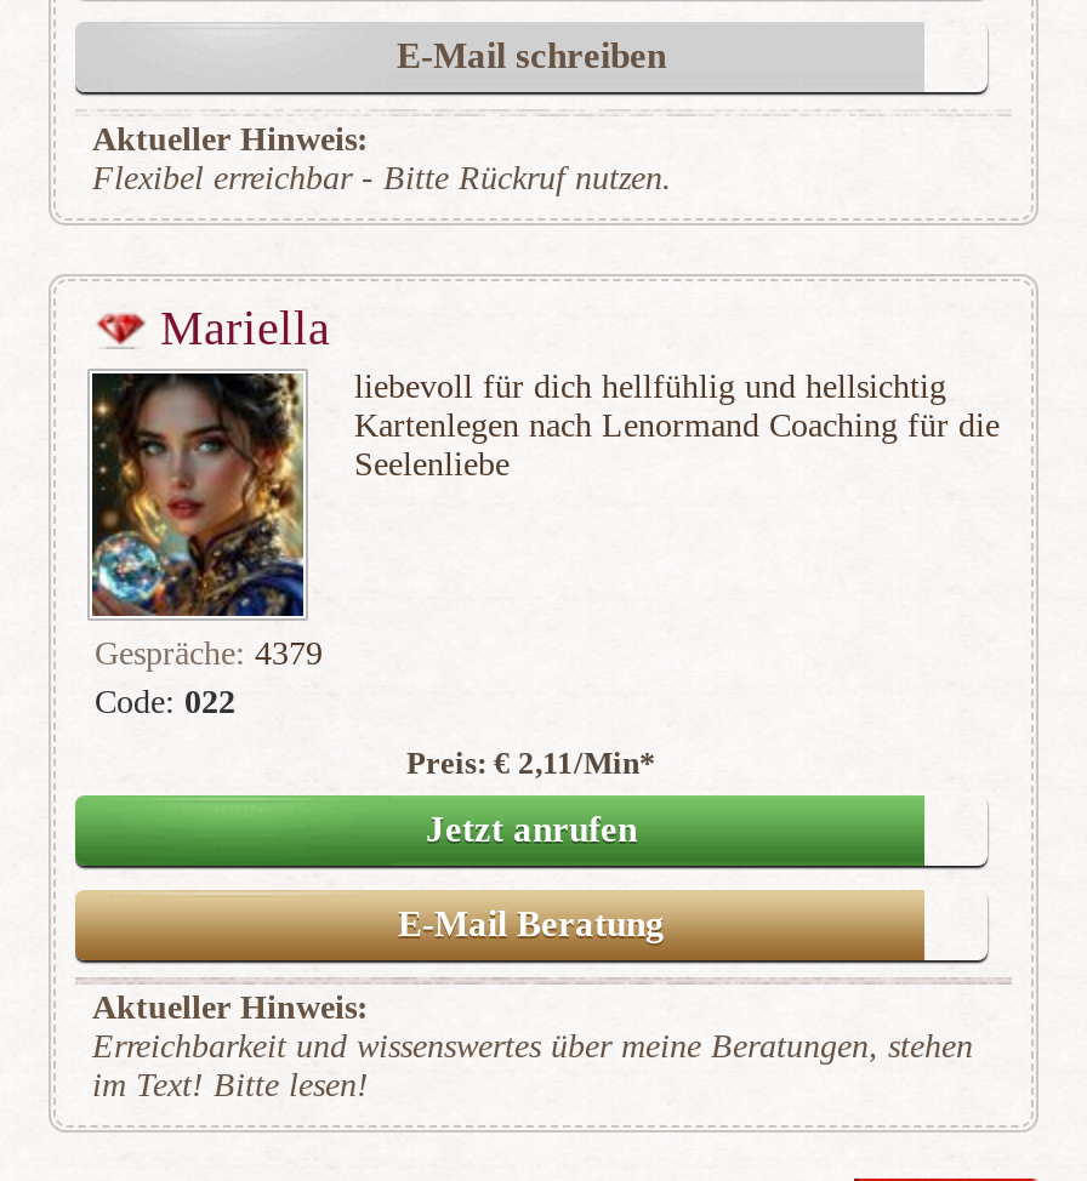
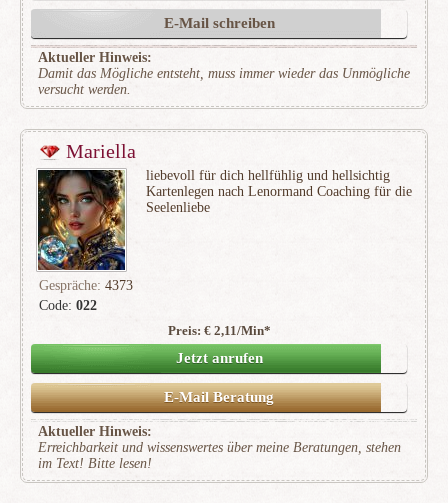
[92,160,672,197] Flexibel erreichbar - Bitte Rückruf nutzen. -> [38,66,410,97] Damit das Mögliche entsteht, muss immer wieder das Unmögliche | versucht werden.
[95,636,323,672] Gespräche: 4379 -> [39,278,133,293] Gespräche: 4373

